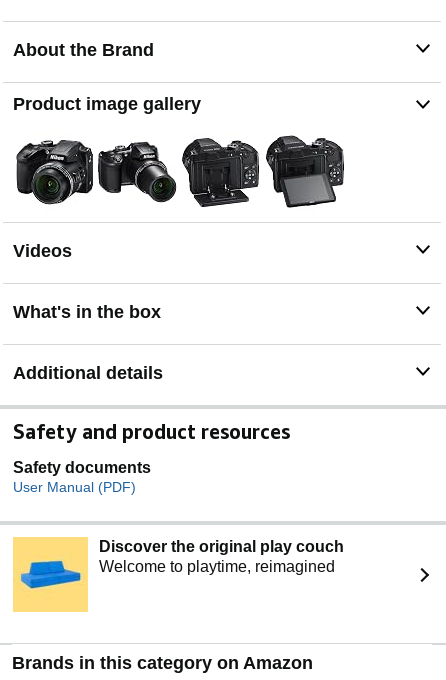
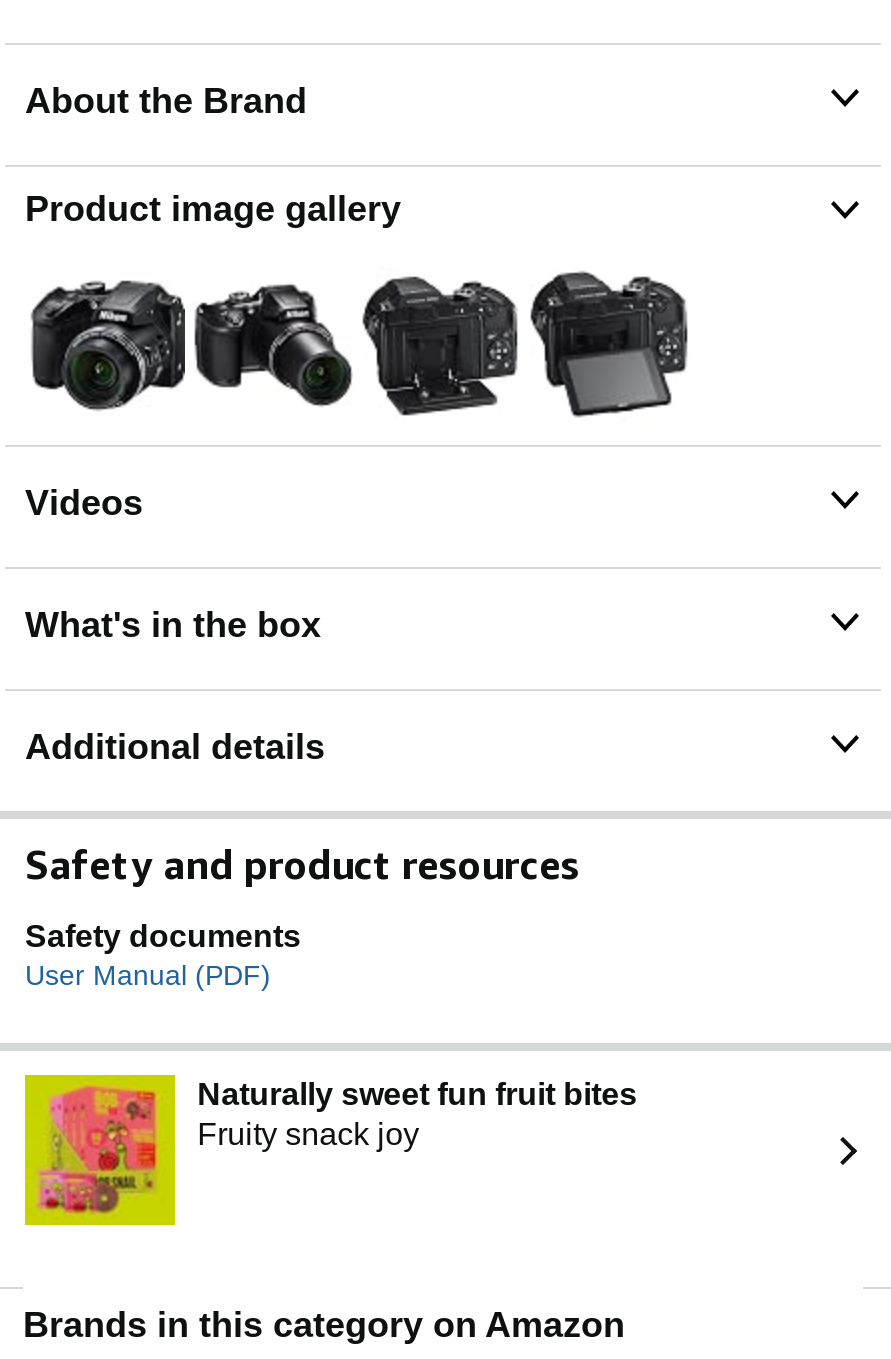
[14,537,344,612] [image] | Discover the original play couch | Welcome to playtime, reimagined -> [25,1074,637,1226] [image] | Naturally sweet fun fruit bites | Fruity snack joy

